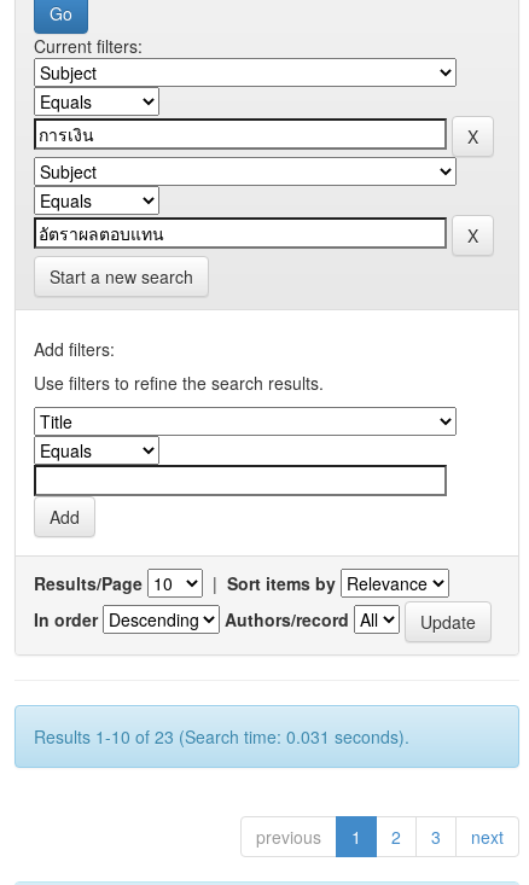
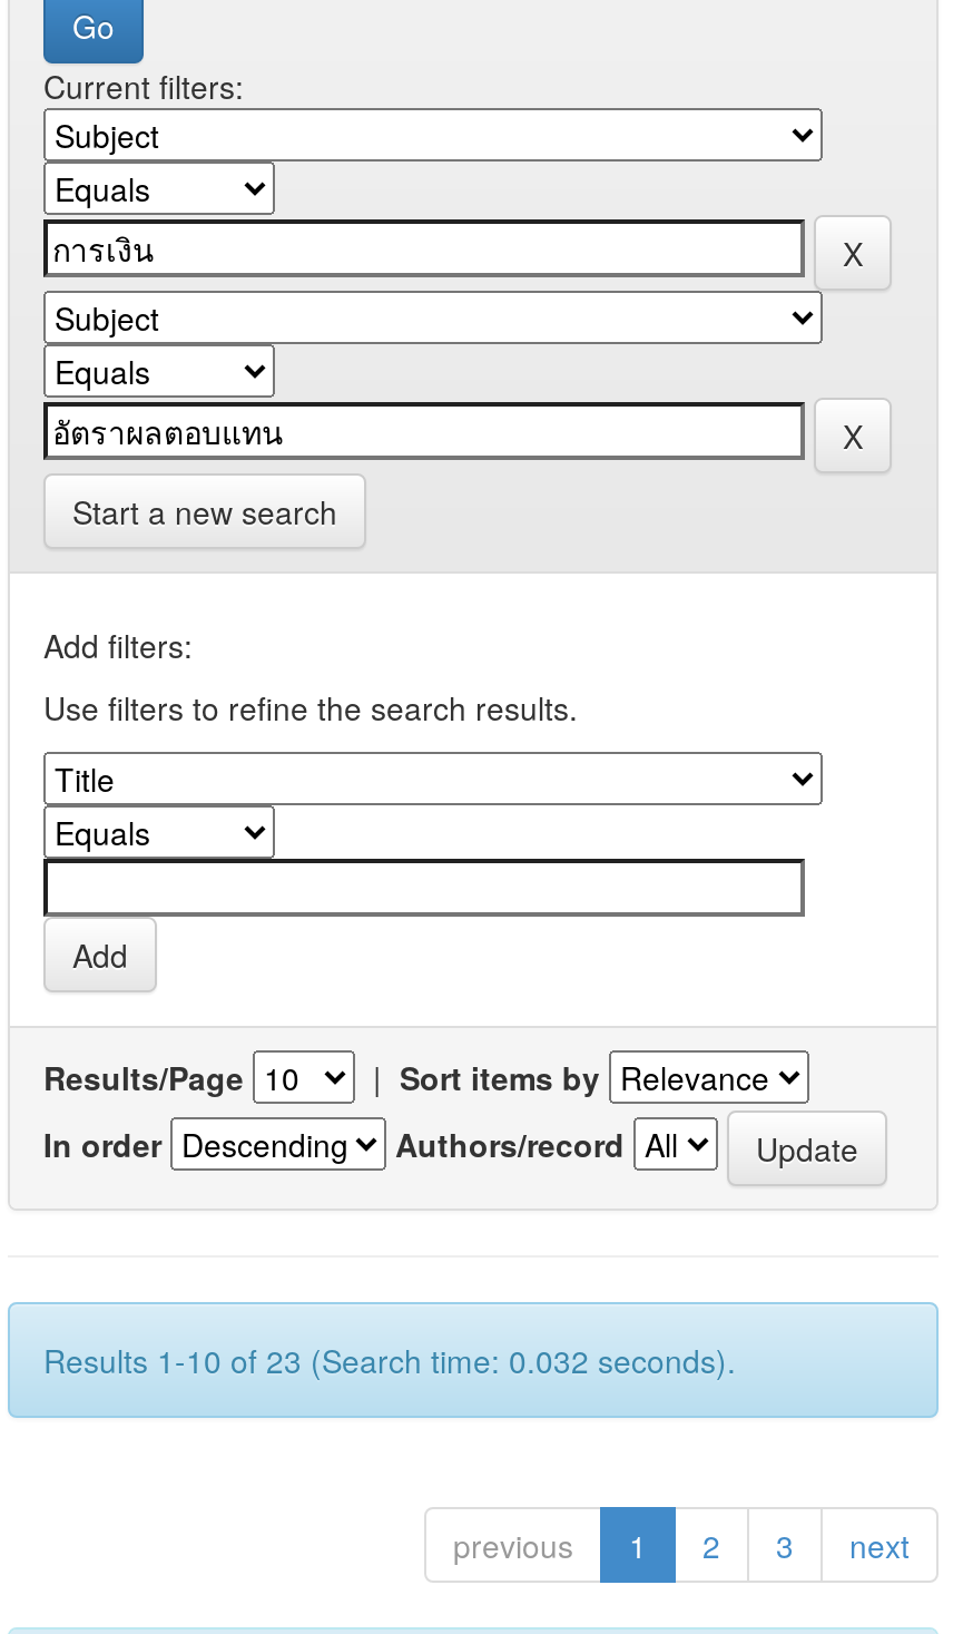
[34,724,409,749] Results 1-10 of 23 (Search time: 0.031 seconds). -> [43,1338,736,1382] Results 1-10 of 23 (Search time: 0.032 seconds).

